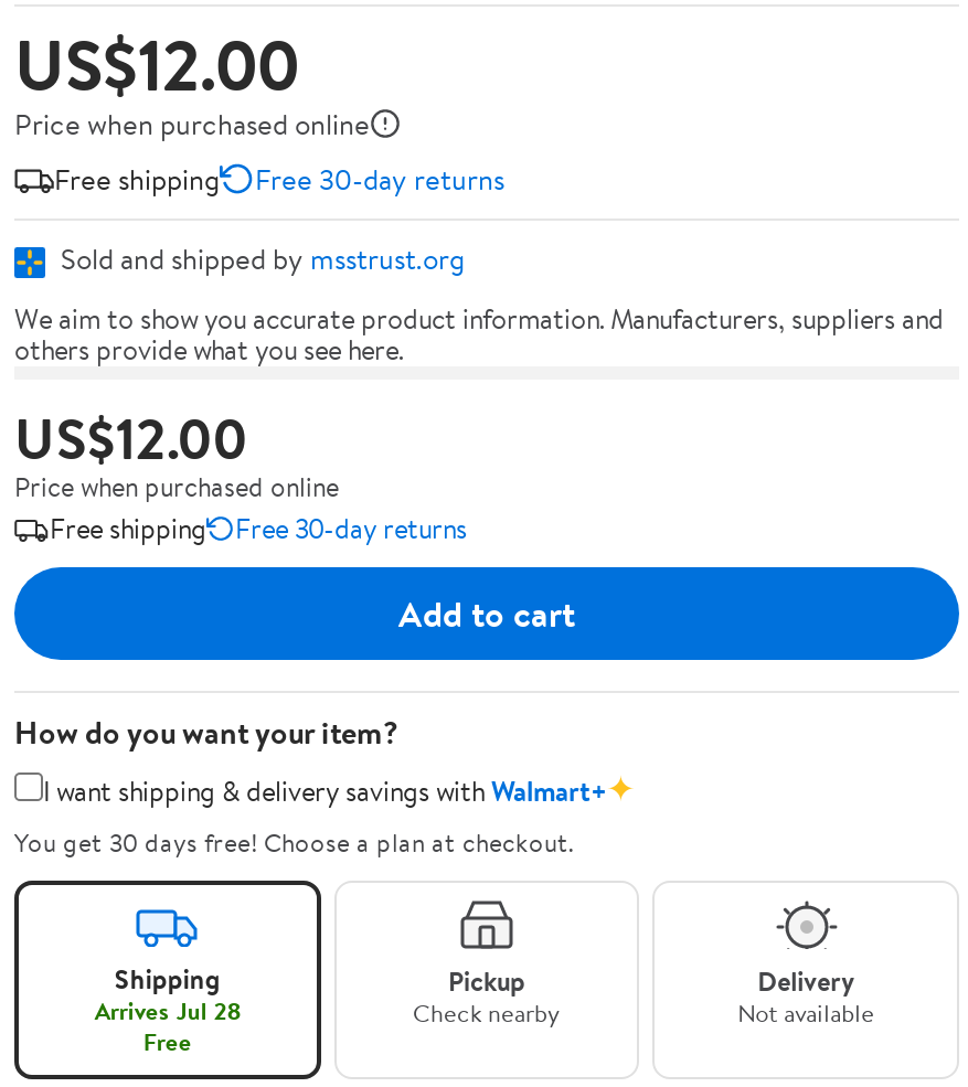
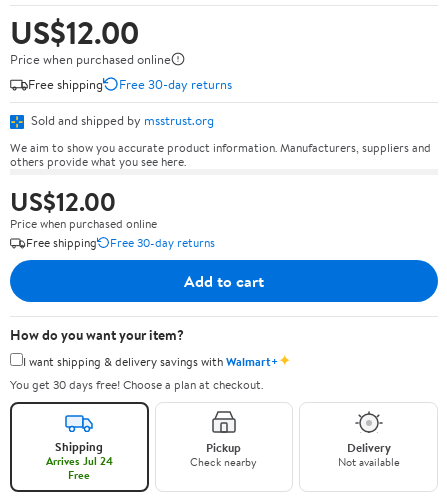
[94,993,240,1029] Arrives Jul 28 -> [46,453,113,469] Arrives Jul 24

